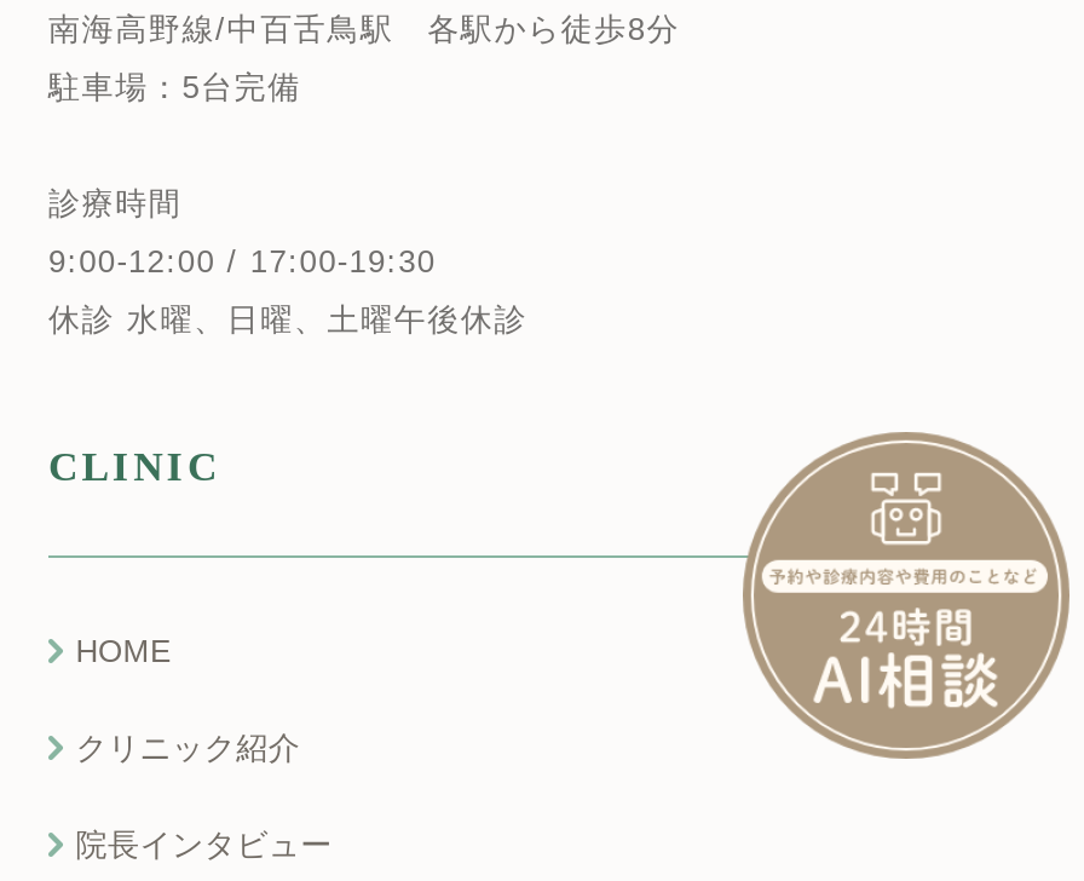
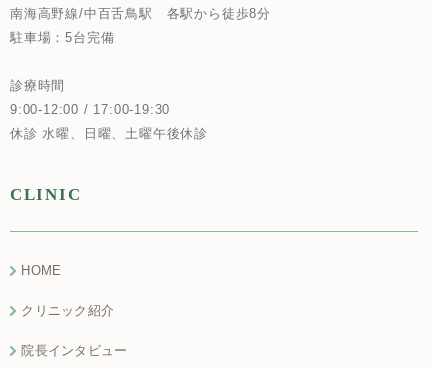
[740,430,1072,761] [image] -> none

